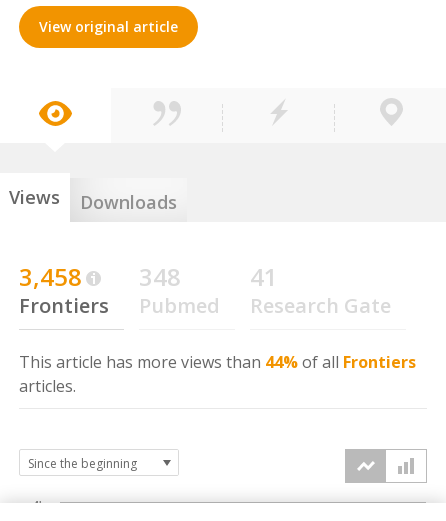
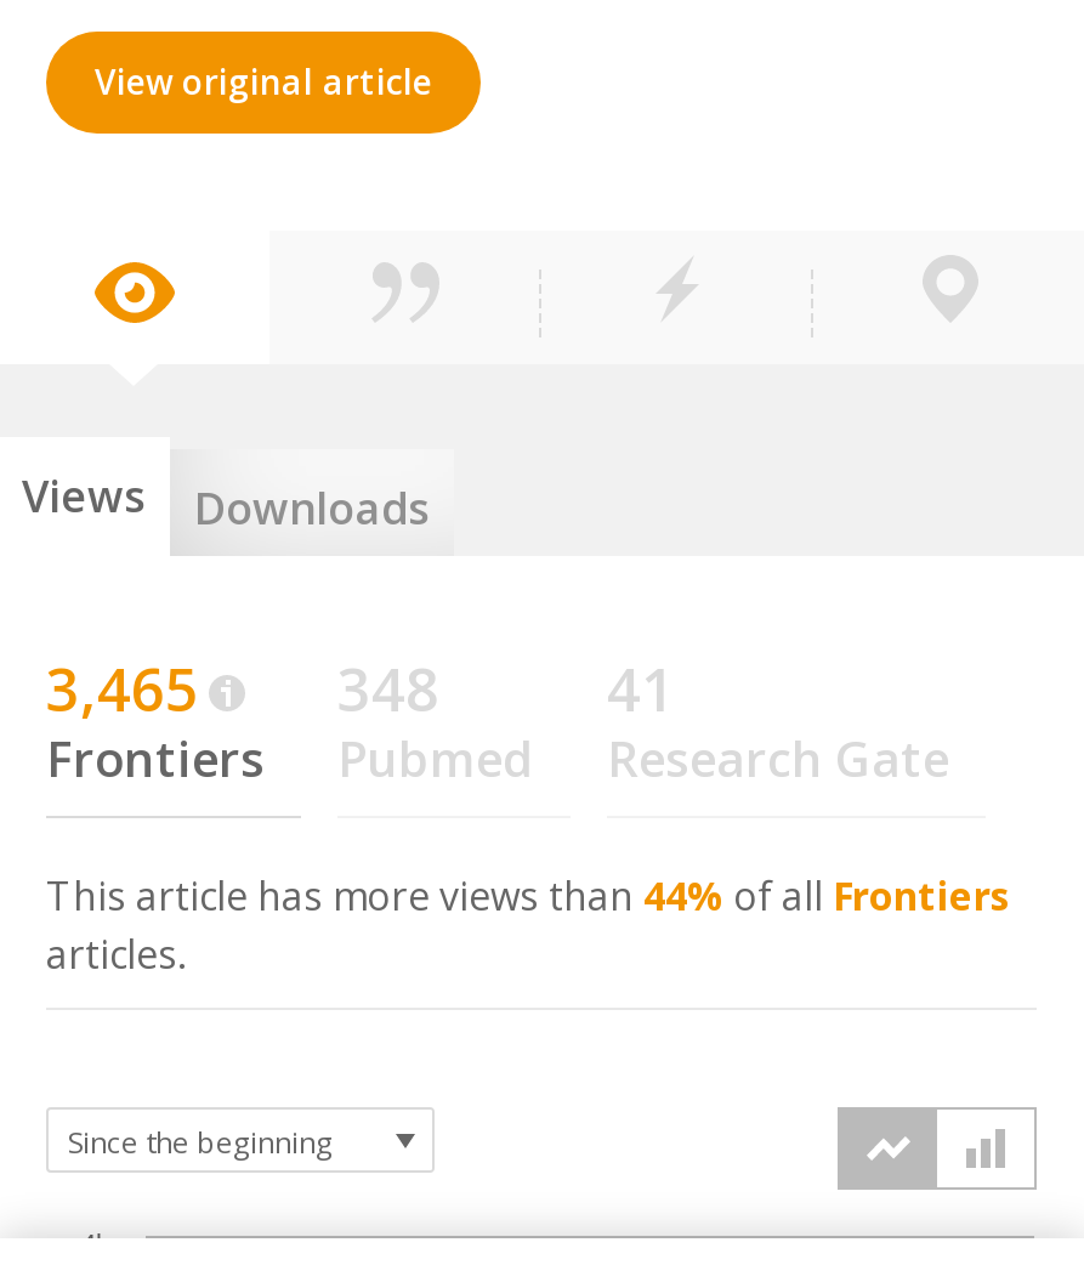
[19,260,82,293] 3,458 -> [46,648,199,728] 3,465

